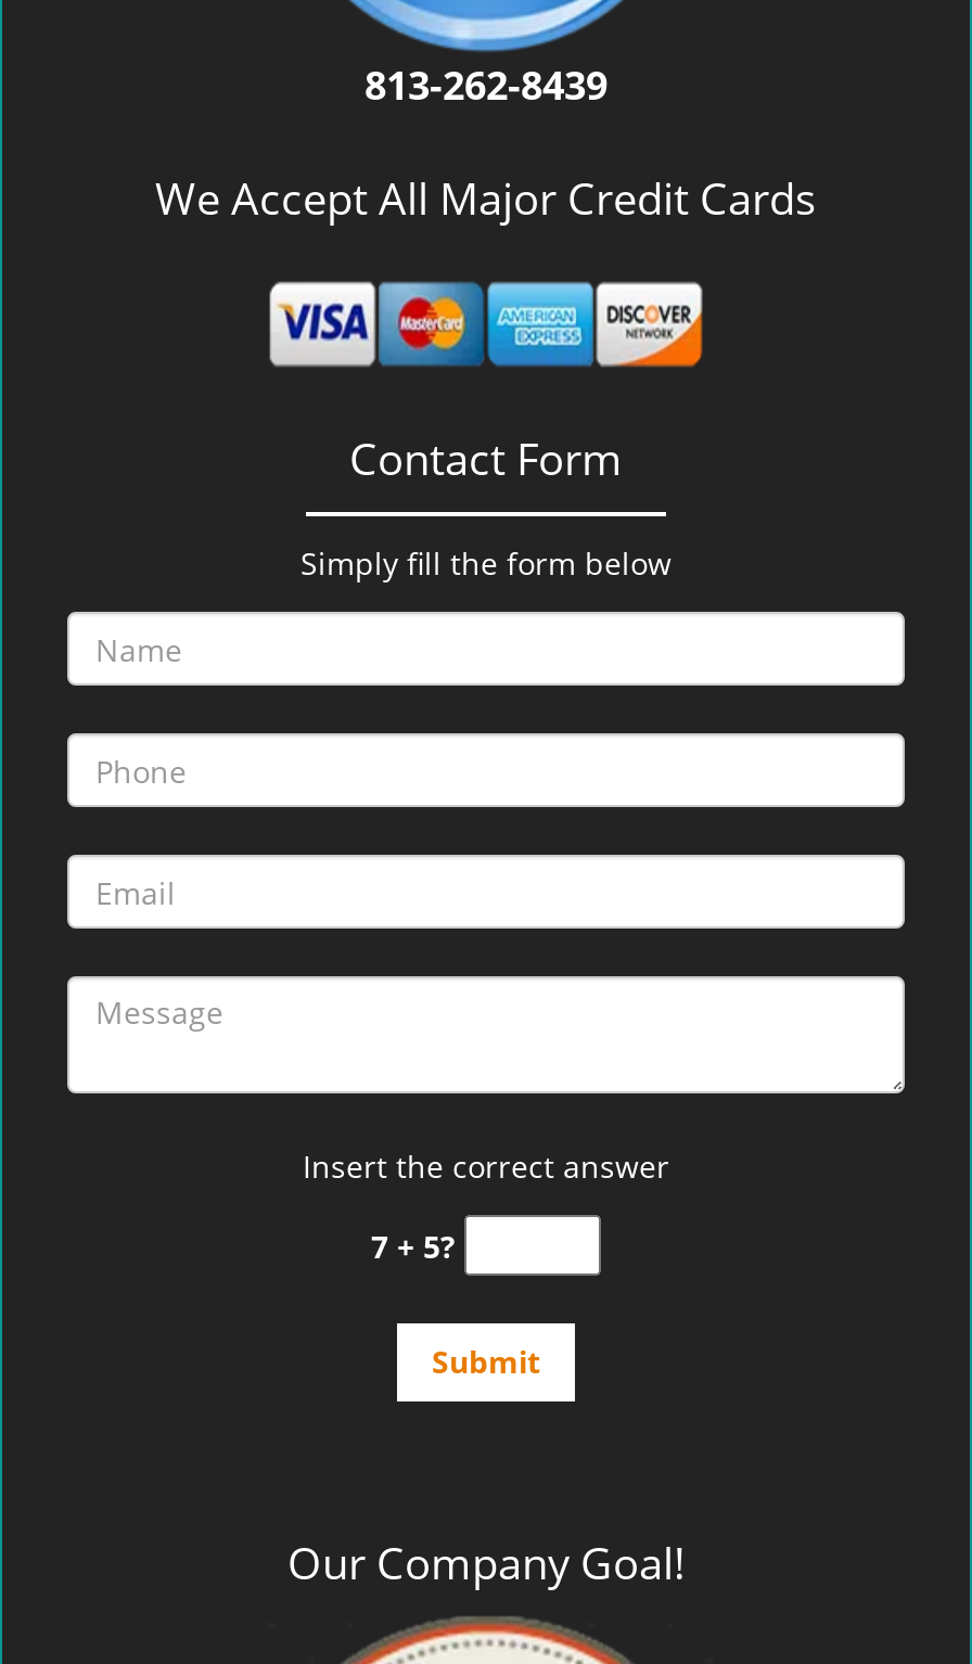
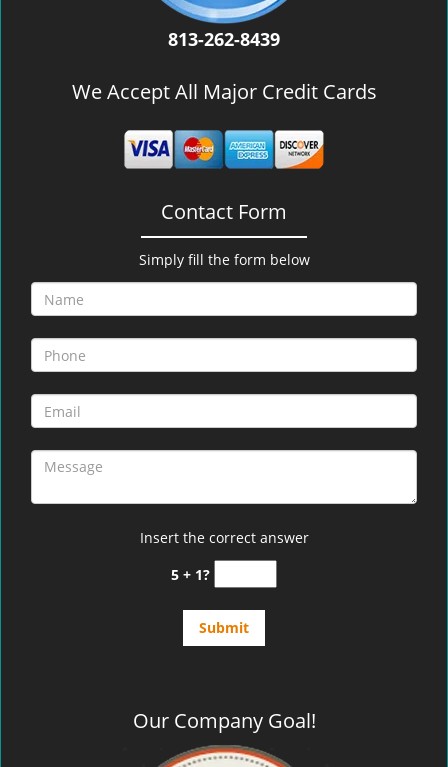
[371,1226,456,1267] 7 + 5? -> [171,565,210,584] 5 + 1?

